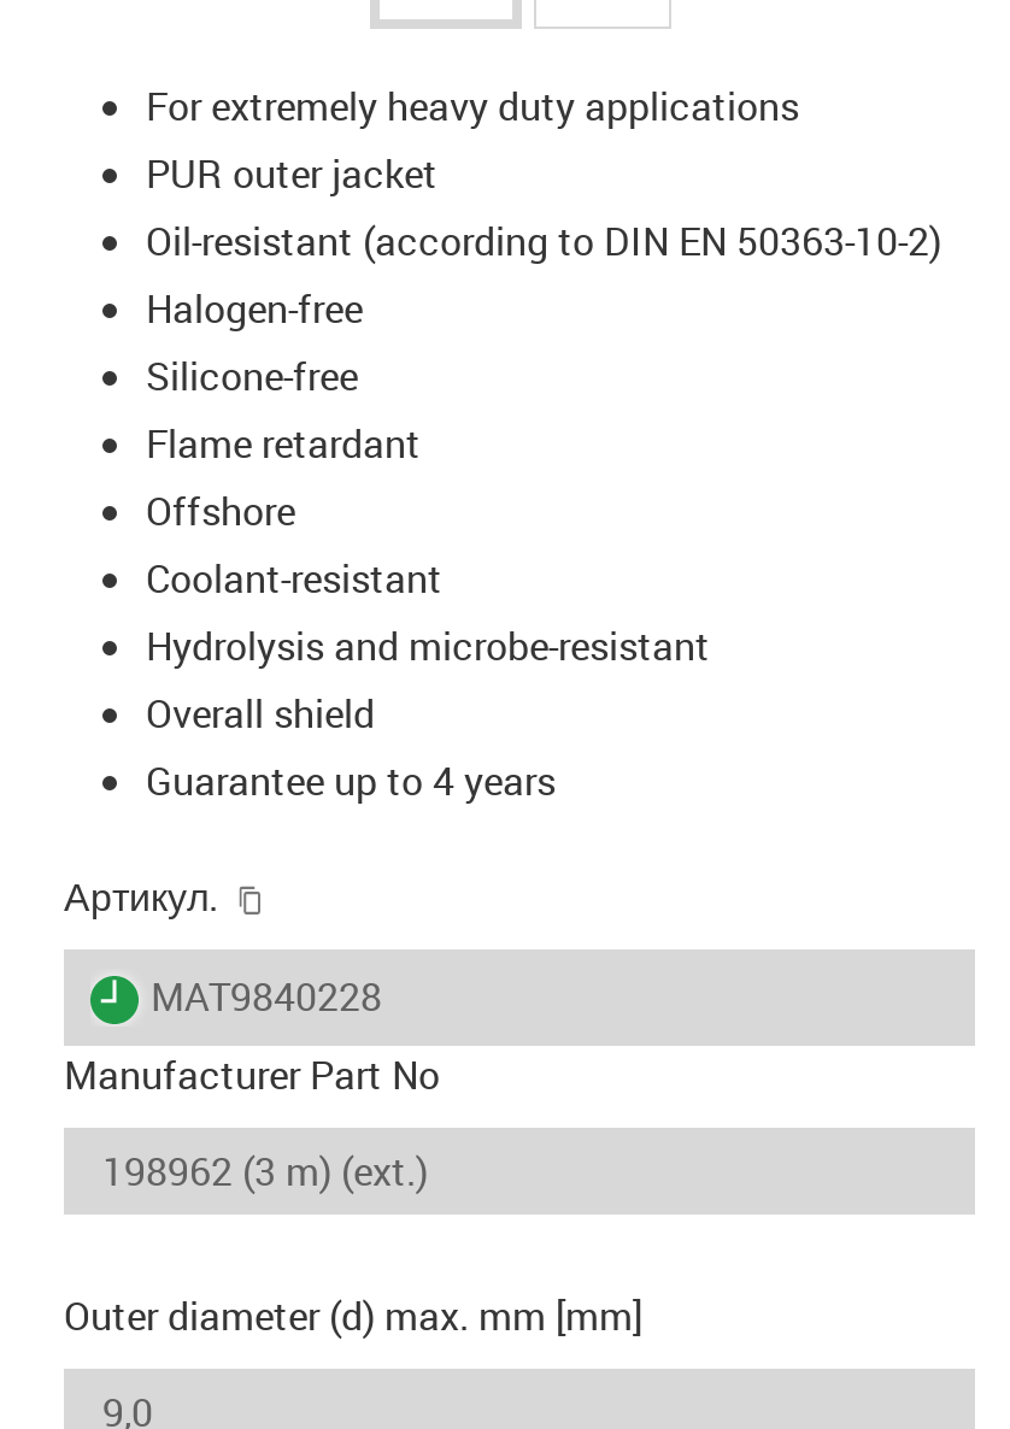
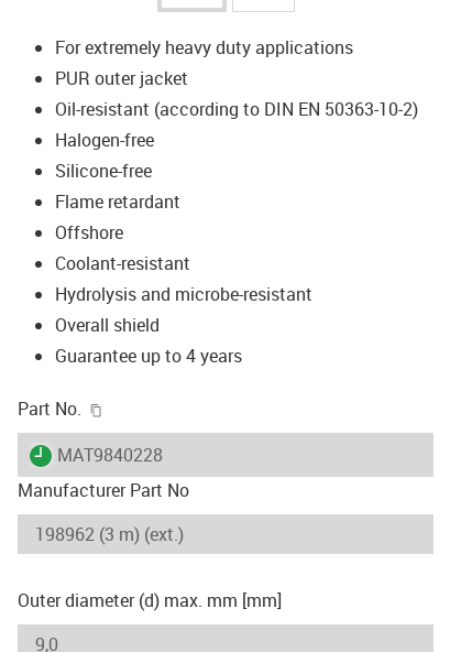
[64,869,218,922] Артикул. -> [18,396,81,420] Part No.

